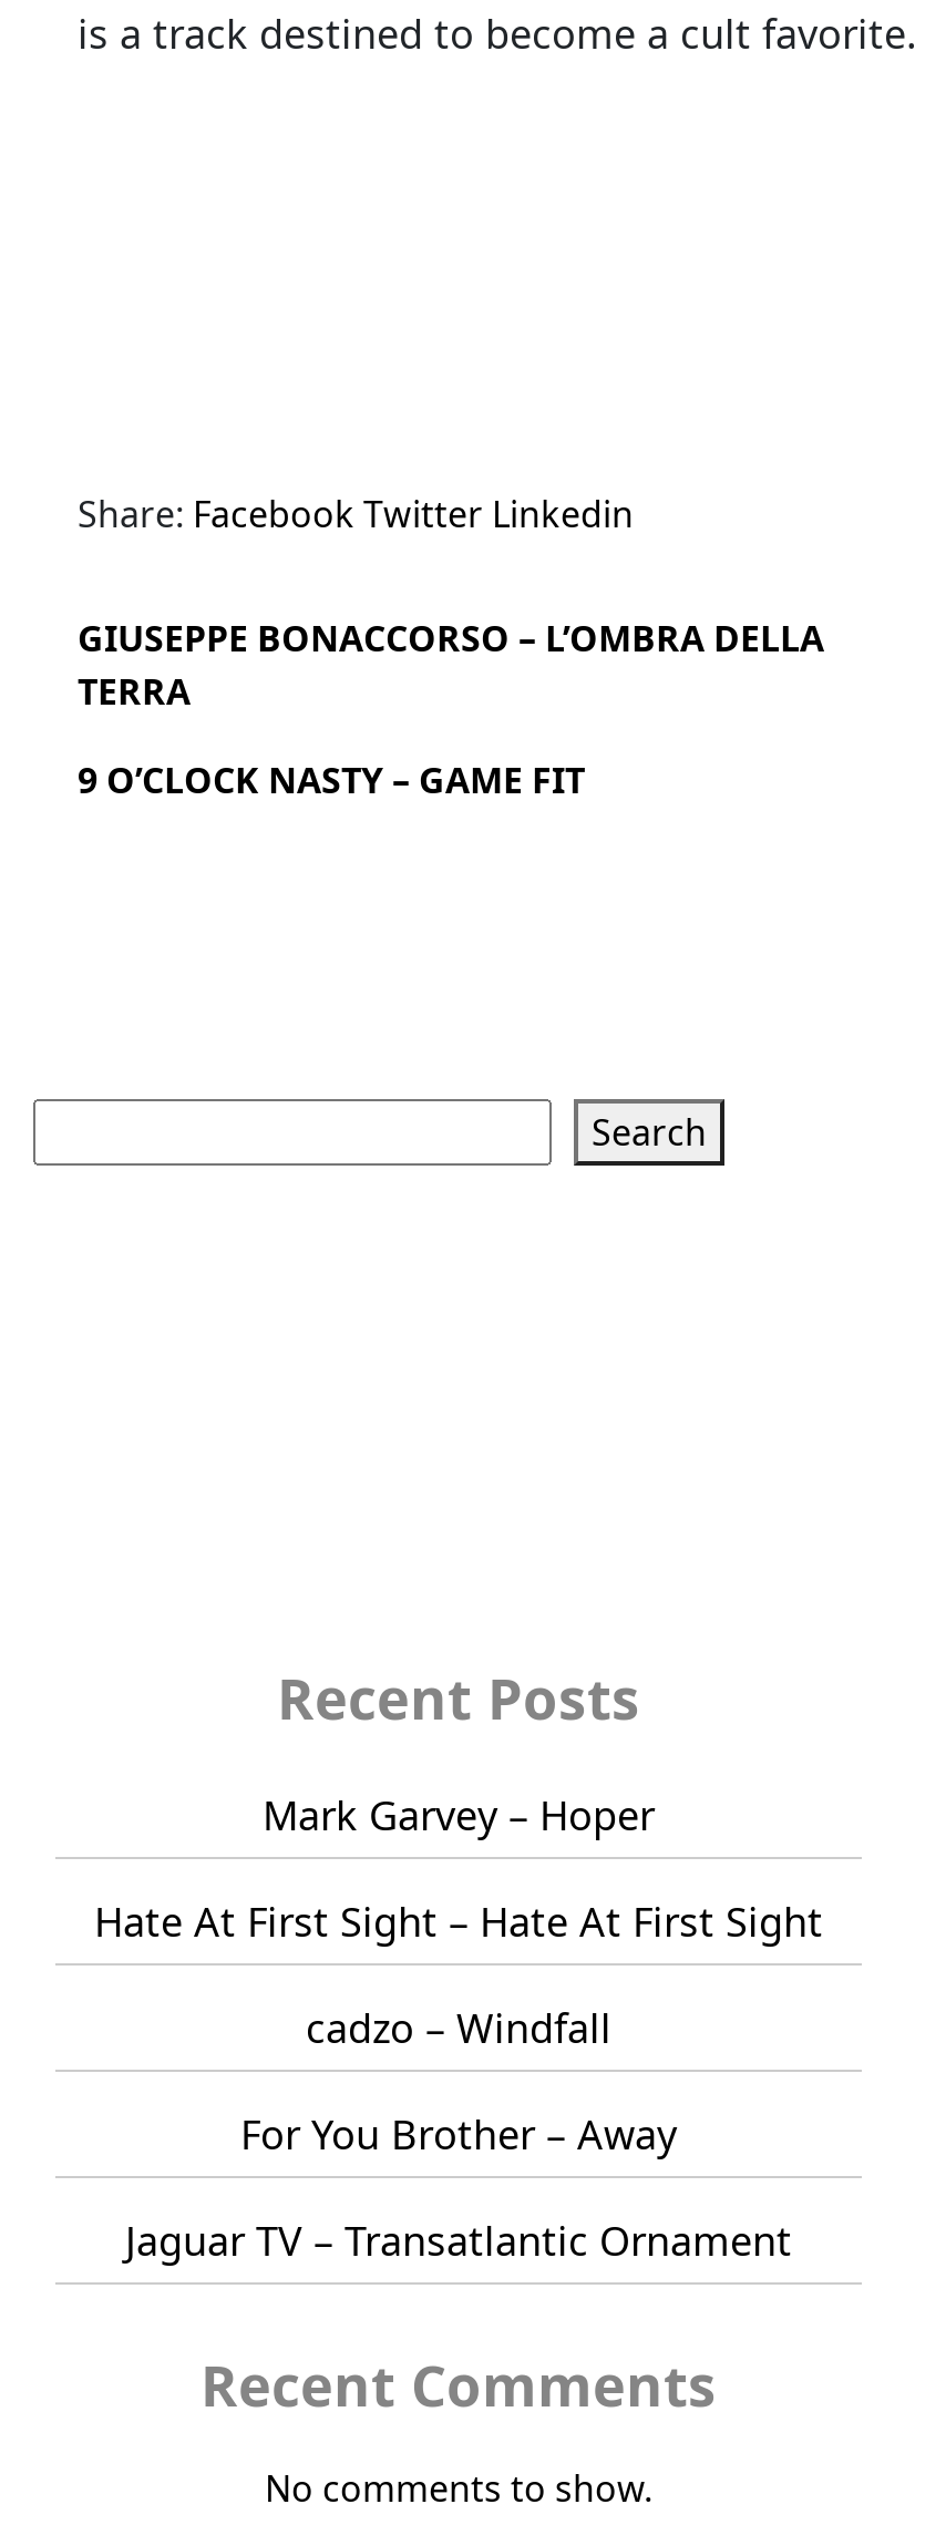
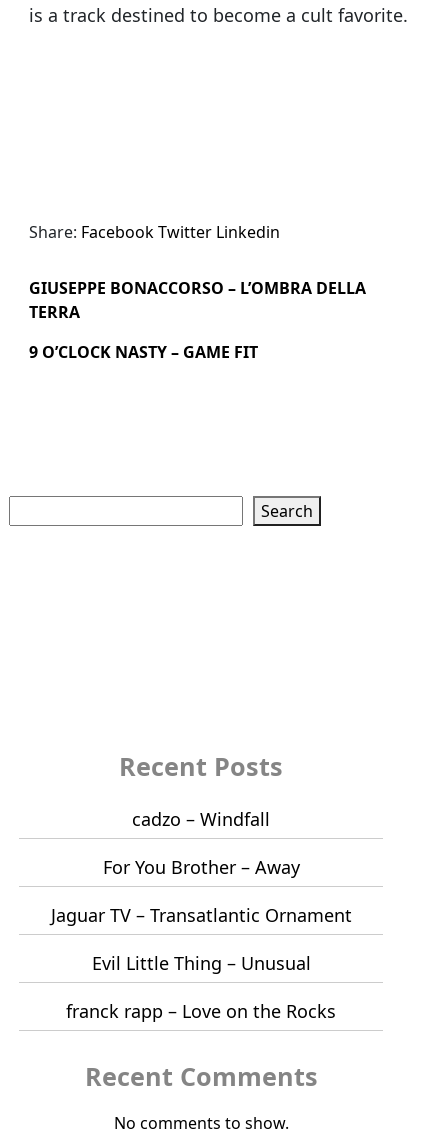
[94,1788,823,1948] Mark Garvey – Hoper | Hate At First Sight – Hate At First Sight -> none
moved [125,2001,792,2267] -> [50,807,351,927]: cadzo – Windfall | For You Brother – Away | Jaguar TV – Transatlantic Ornament
none -> [66,951,336,1023] Evil Little Thing – Unusual | franck rapp – Love on the Rocks

